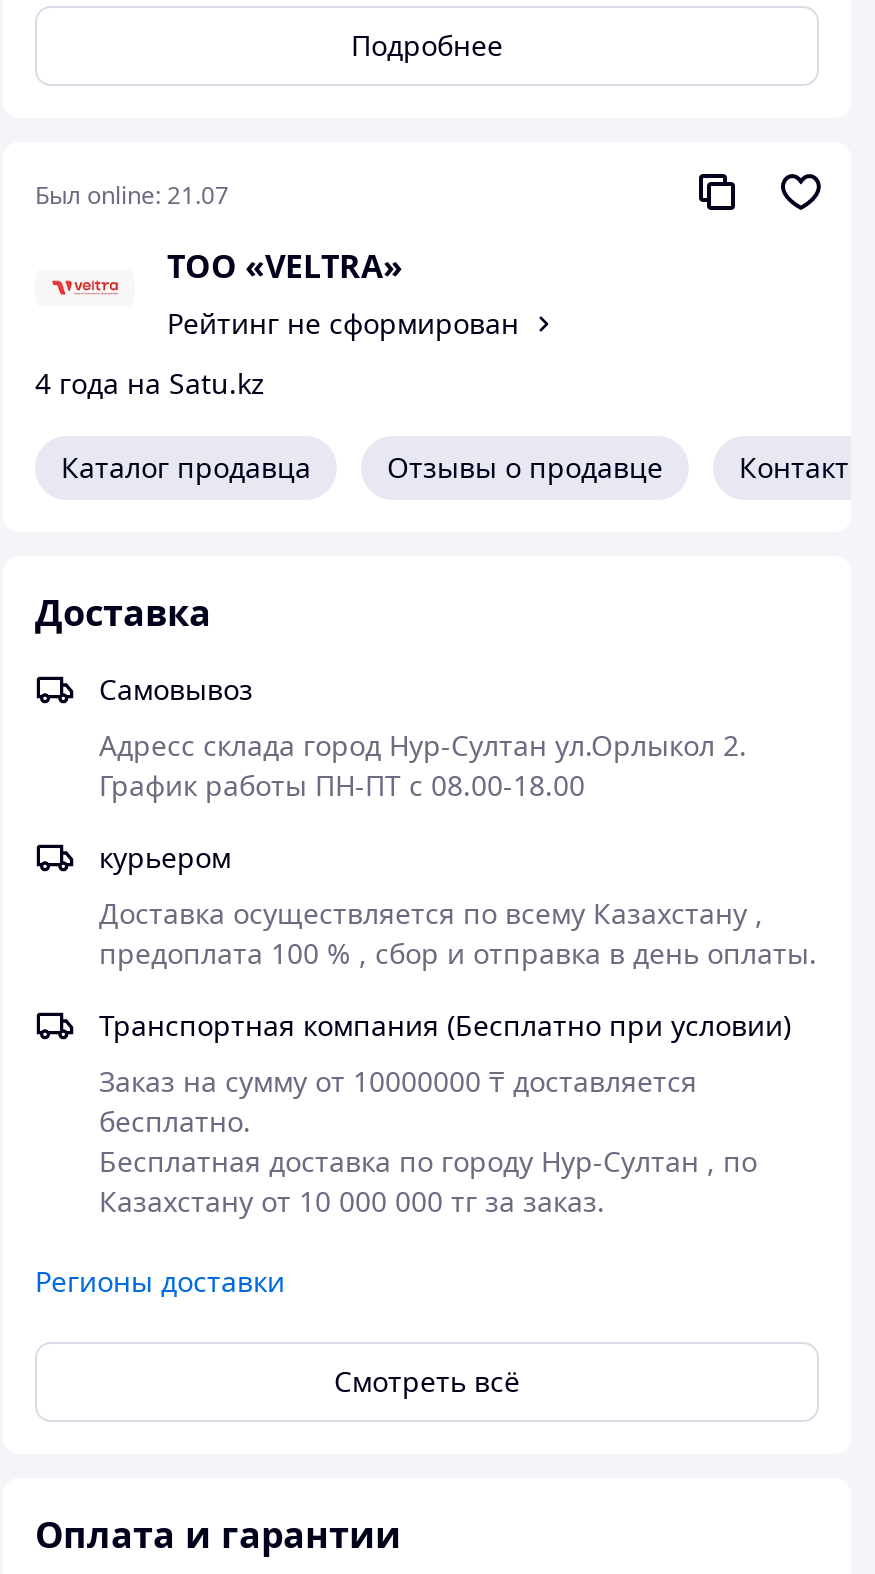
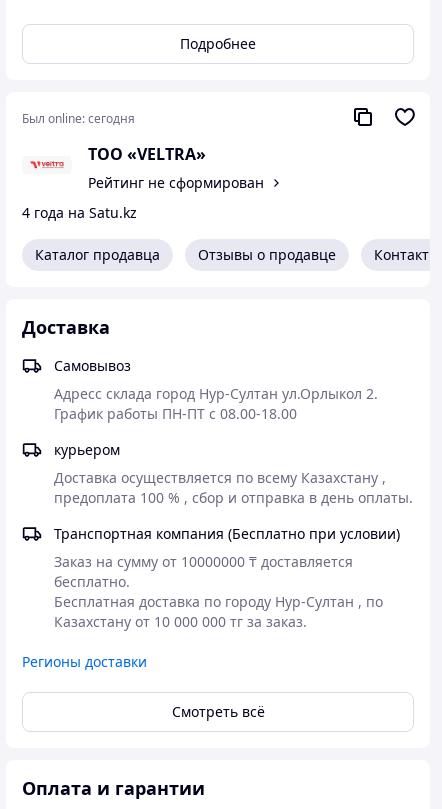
[35,178,229,212] Был online: 21.07 -> [22,110,135,127] Был online: сегодня

